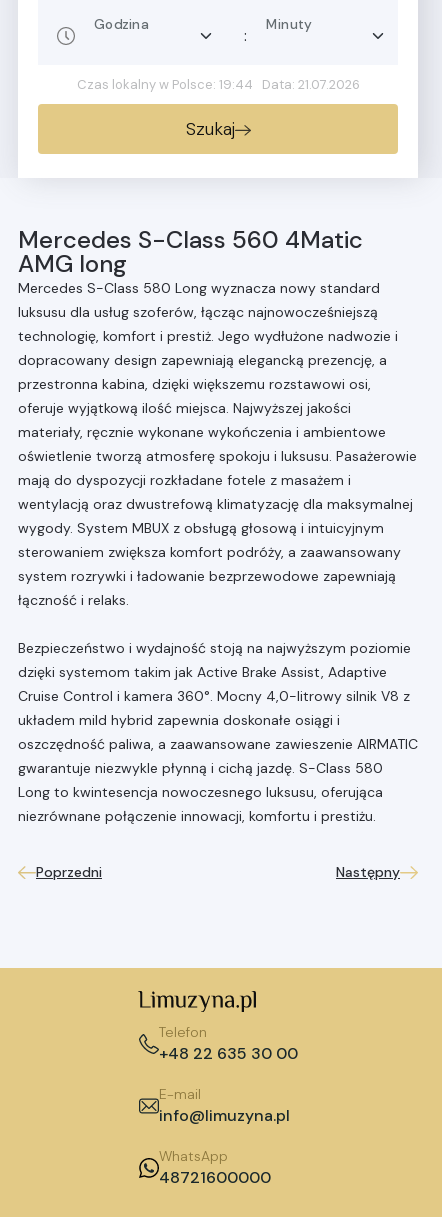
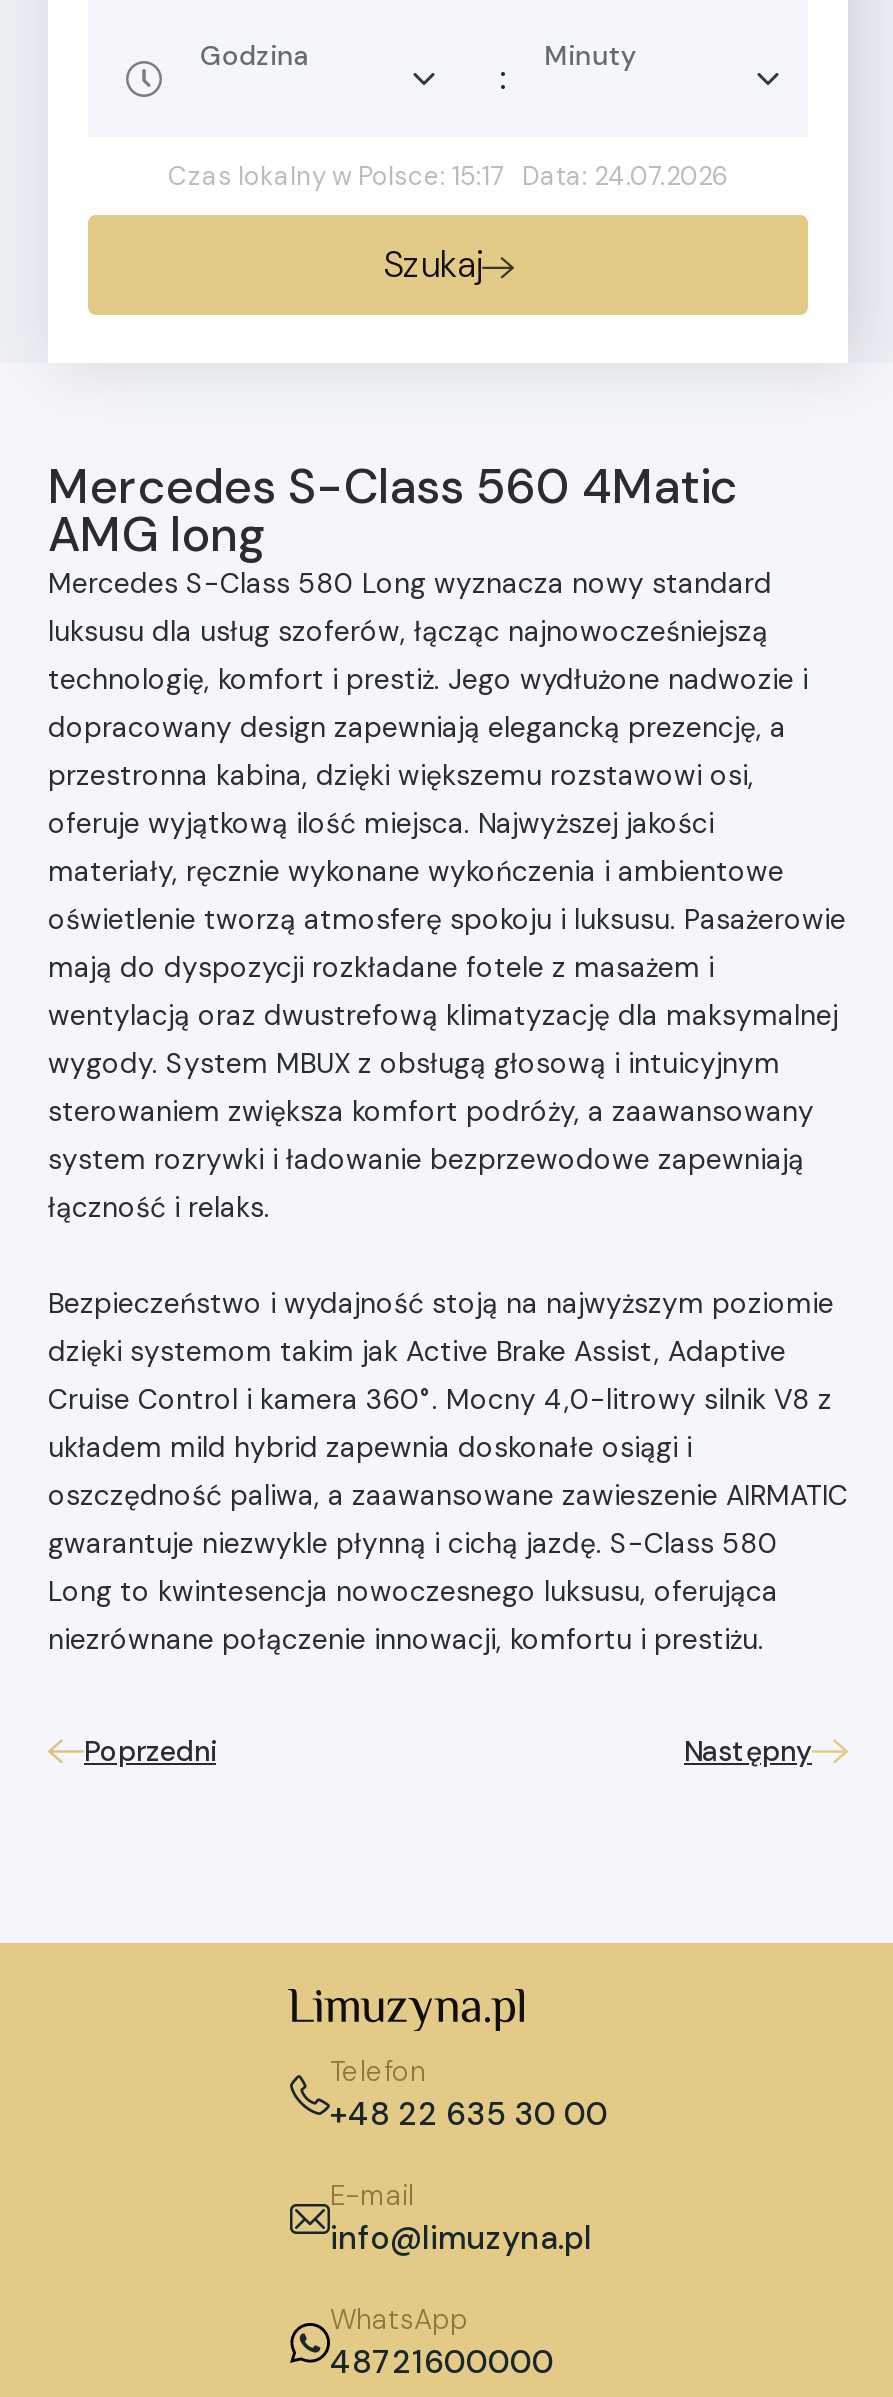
[76,76,359,93] Czas lokalny w Polsce: 19:44 Data: 21.07.2026 -> [168,160,728,194] Czas lokalny w Polsce: 15:17 Data: 24.07.2026

